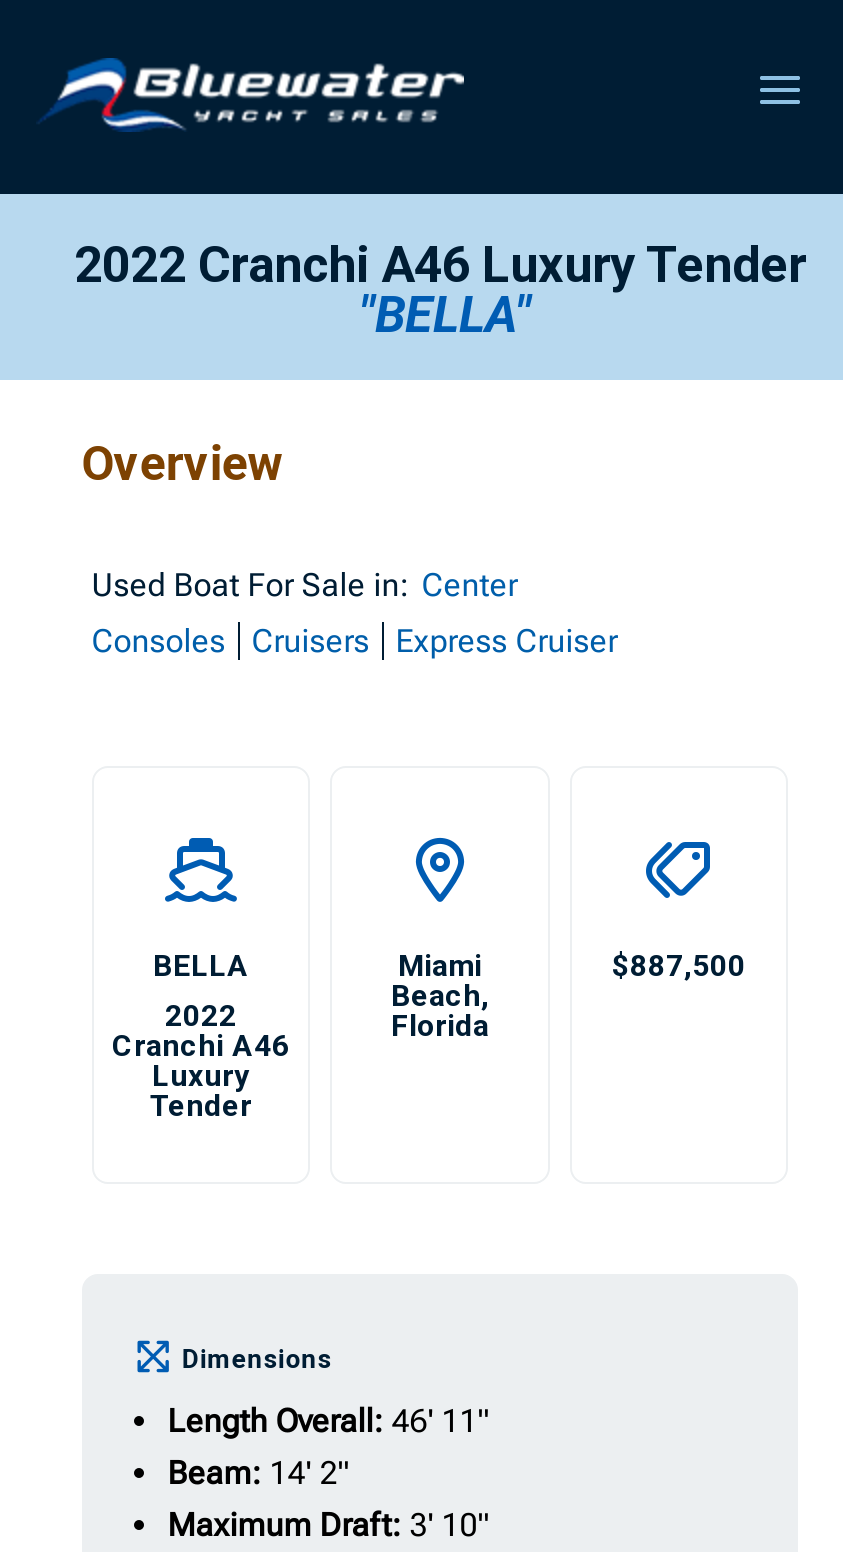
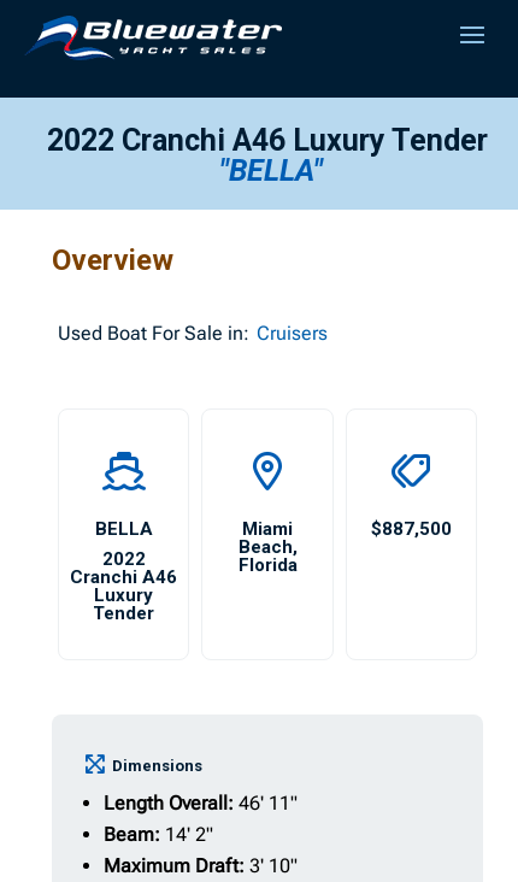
[92,566,618,660] Used Boat For Sale in: Center | Consoles | Cruisers | Express Cruiser -> [58,322,327,345] Used Boat For Sale in: Cruisers

